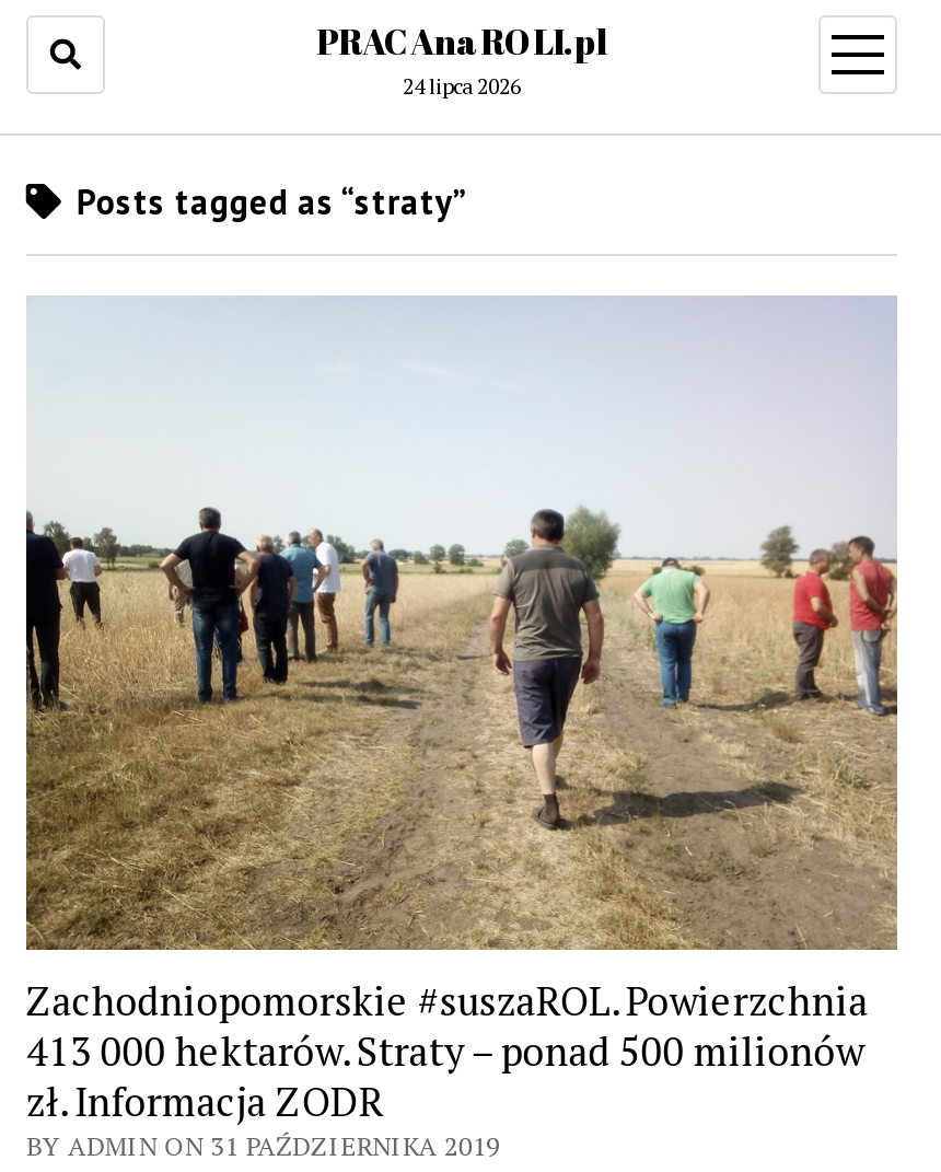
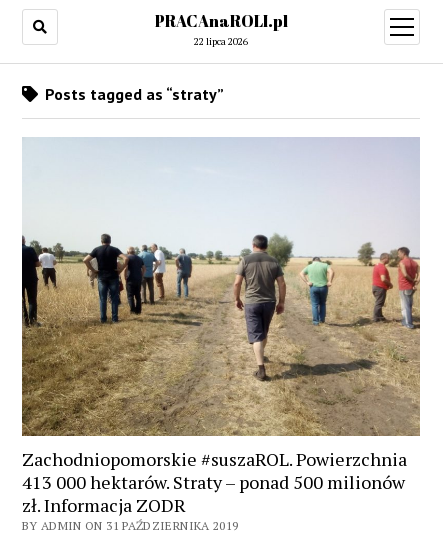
[403,72,521,101] 24 lipca 2026 -> [194,35,248,48] 22 lipca 2026

